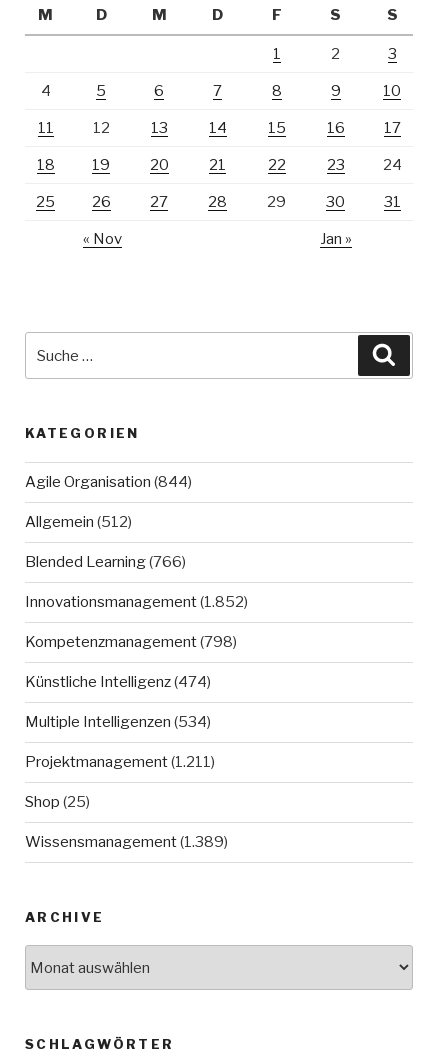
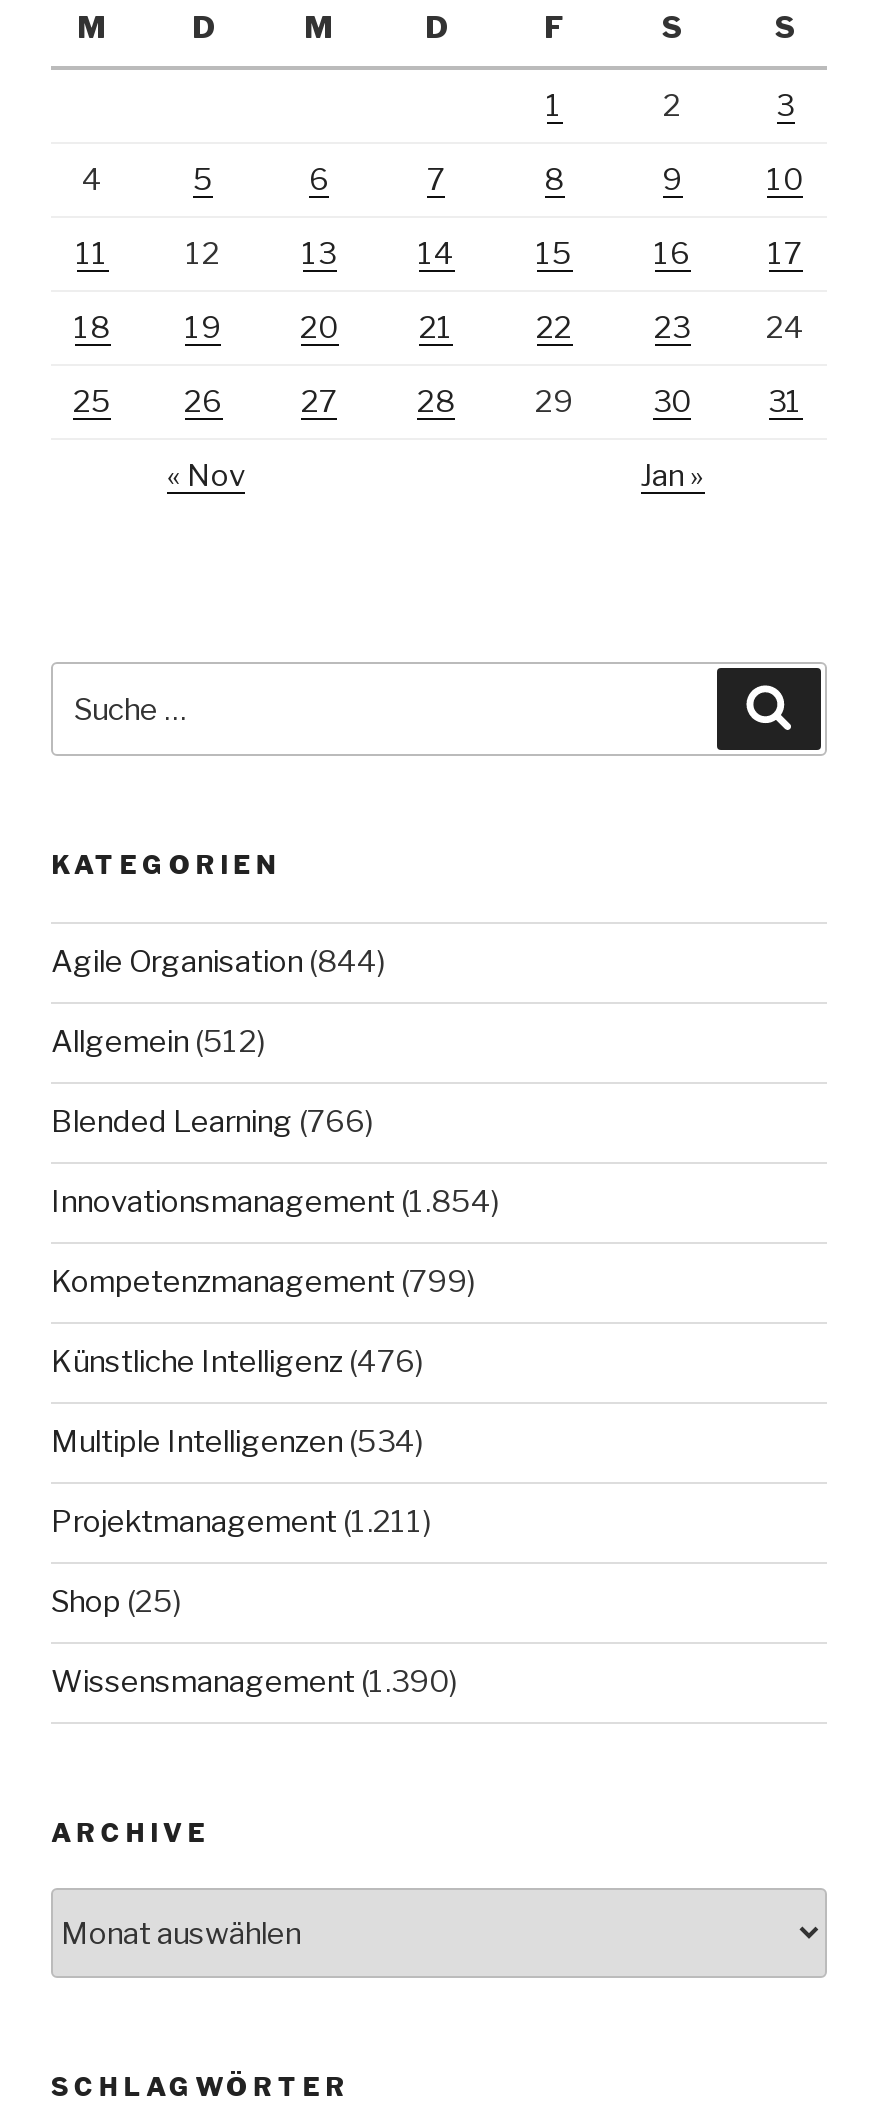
[25,593,248,611] Innovationsmanagement (1.852) -> [51,1184,499,1220] Innovationsmanagement (1.854)
[25,633,237,651] Kompetenzmanagement (798) -> [51,1264,475,1300] Kompetenzmanagement (799)
[25,673,211,691] Künstliche Intelligenz (474) -> [51,1344,423,1380] Künstliche Intelligenz (476)
[25,833,228,851] Wissensmanagement (1.389) -> [51,1664,457,1700] Wissensmanagement (1.390)

